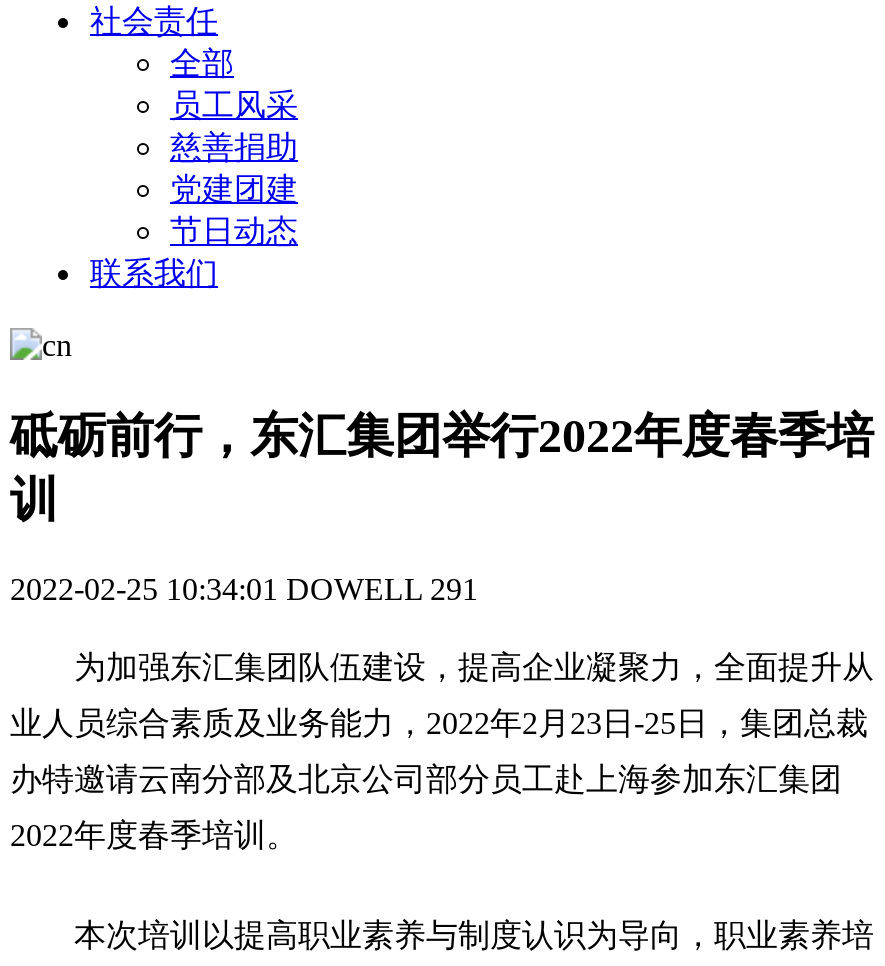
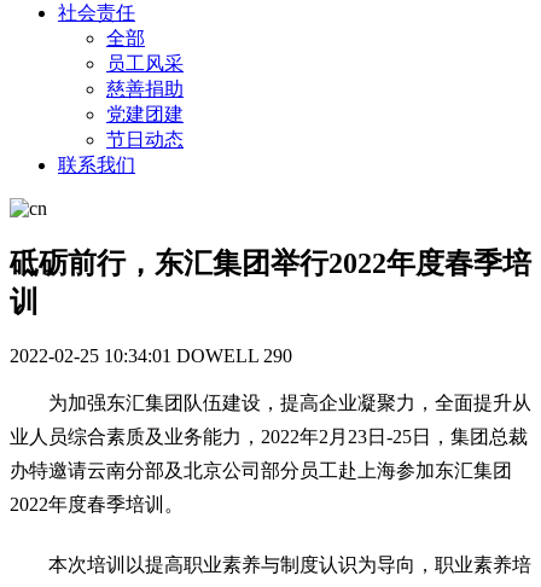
[10,572,478,606] 2022-02-25 10:34:01 DOWELL 291 -> [10,345,292,366] 2022-02-25 10:34:01 DOWELL 290

